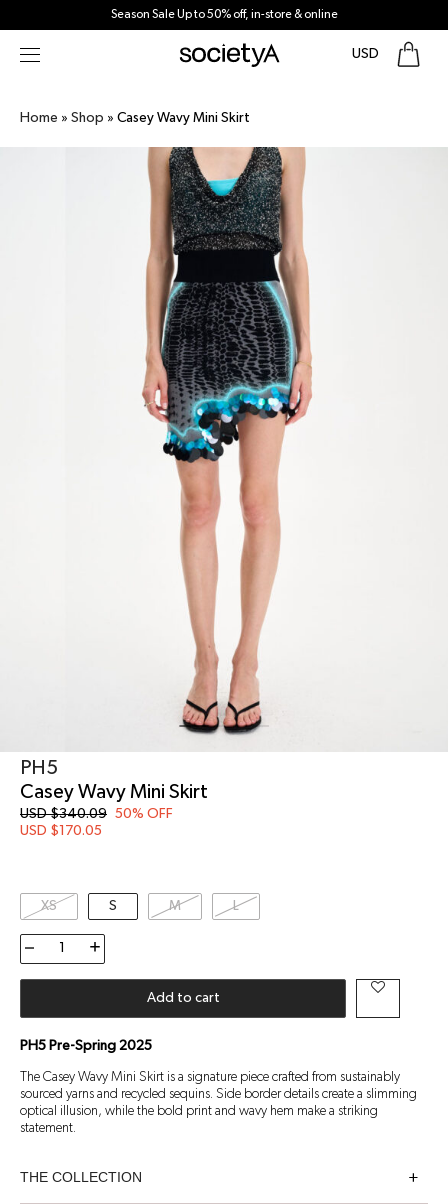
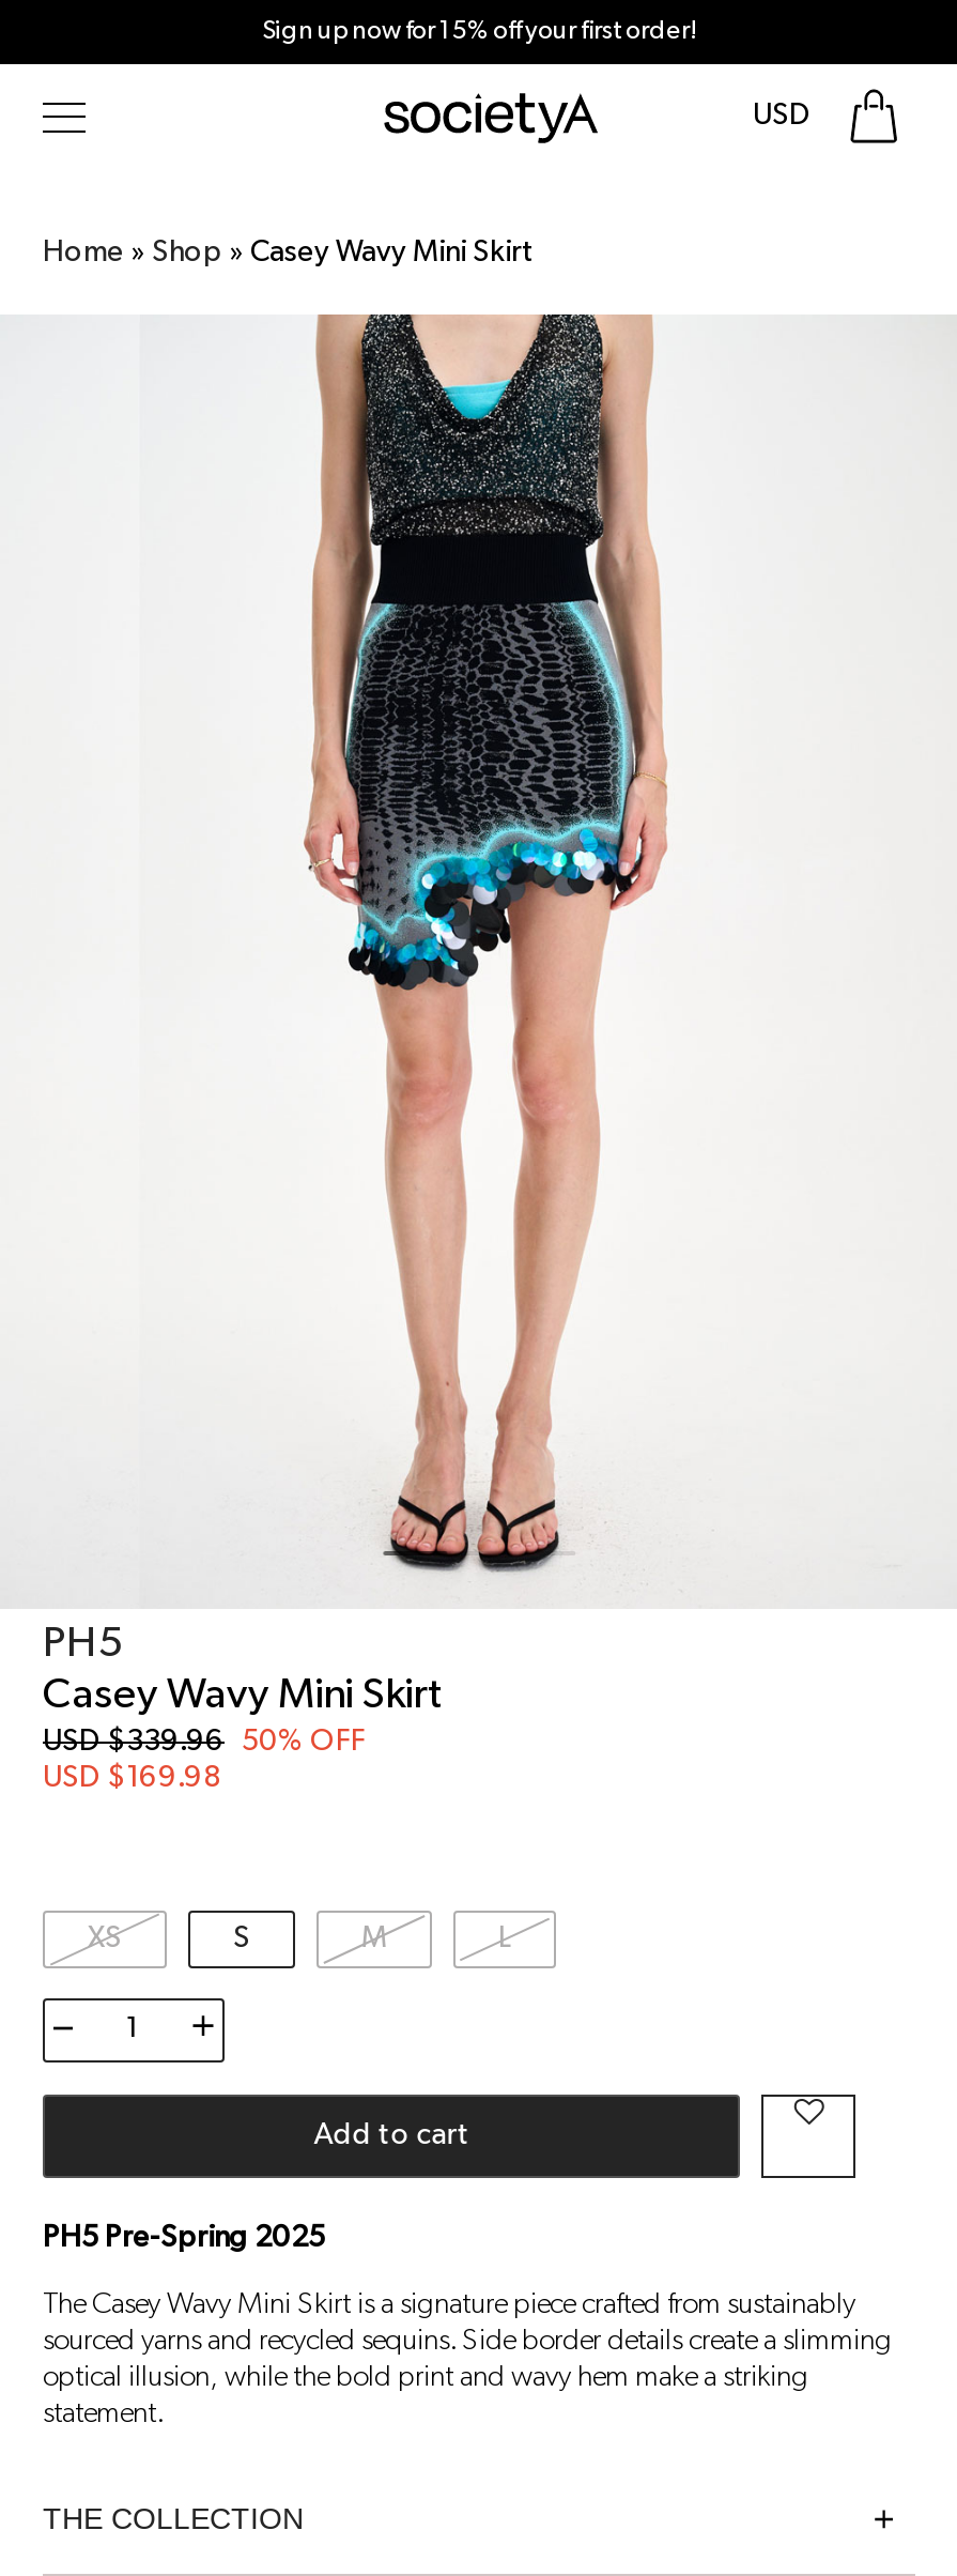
[110,9,337,21] Season Sale Up to 50% off, in-store & online -> [262,19,696,45] Sign up now for 15% off your first order!
[20,807,173,821] USD $340.09 50% OFF -> [43,1726,366,1756] USD $339.96 50% OFF
[20,824,102,838] USD $170.05 -> [43,1763,220,1793] USD $169.98

